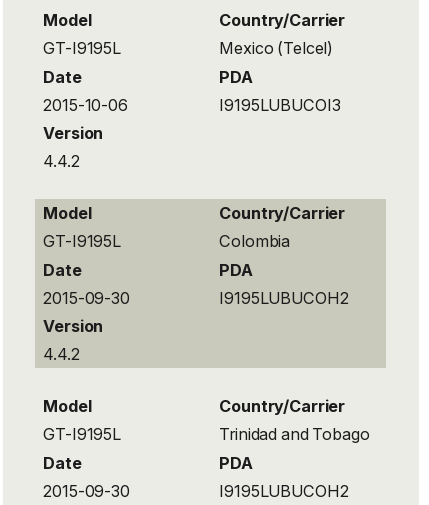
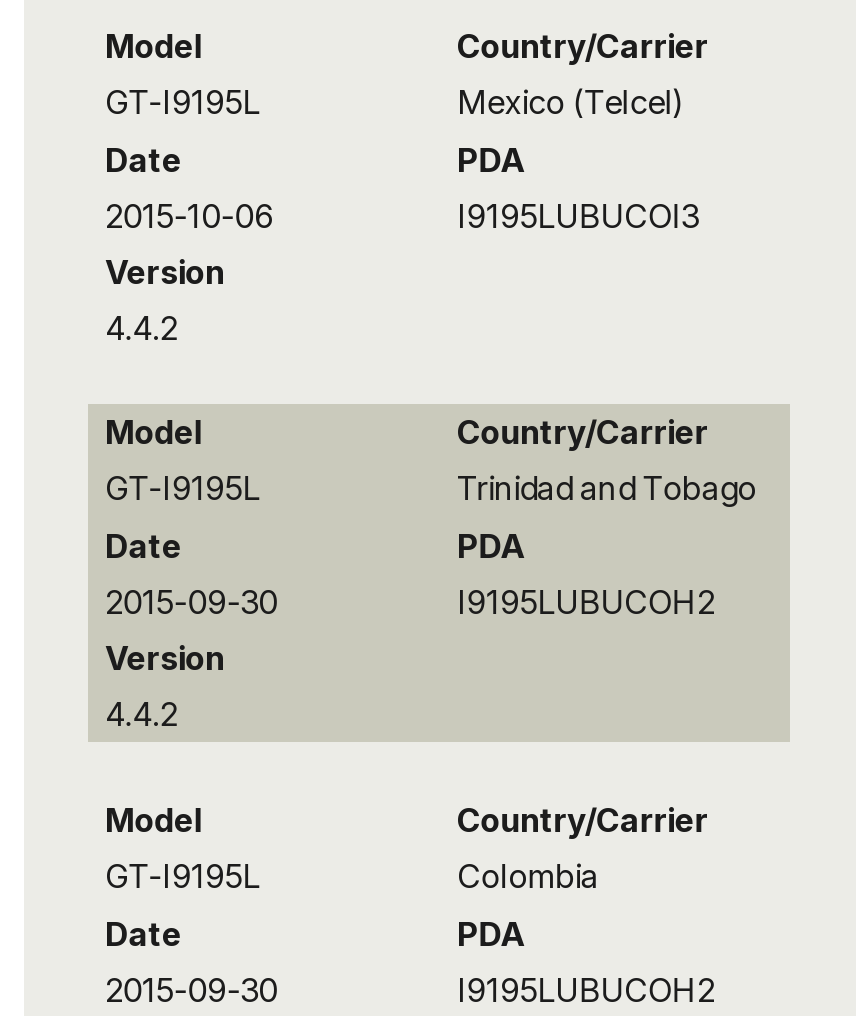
moved [219,231,290,251] -> [457,855,598,895]: Colombia
moved [219,424,369,444] -> [457,468,757,508]: Trinidad and Tobago

